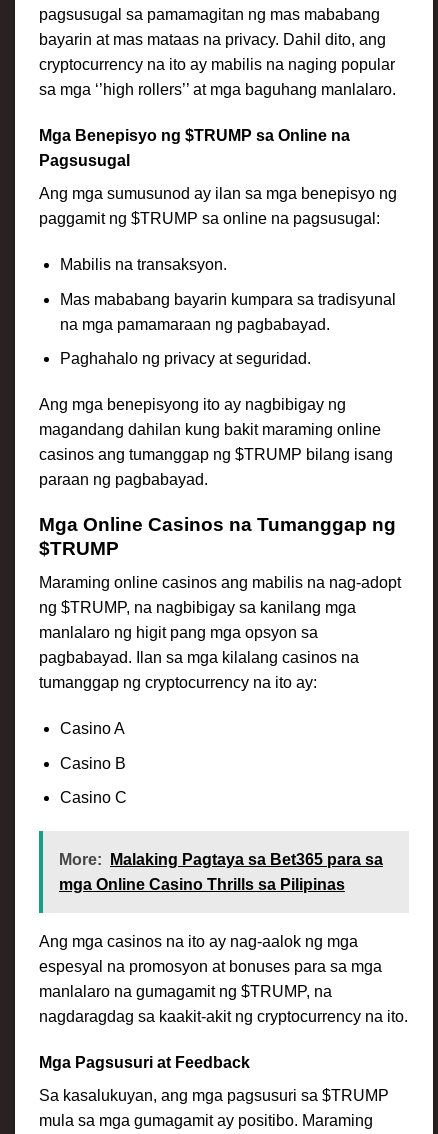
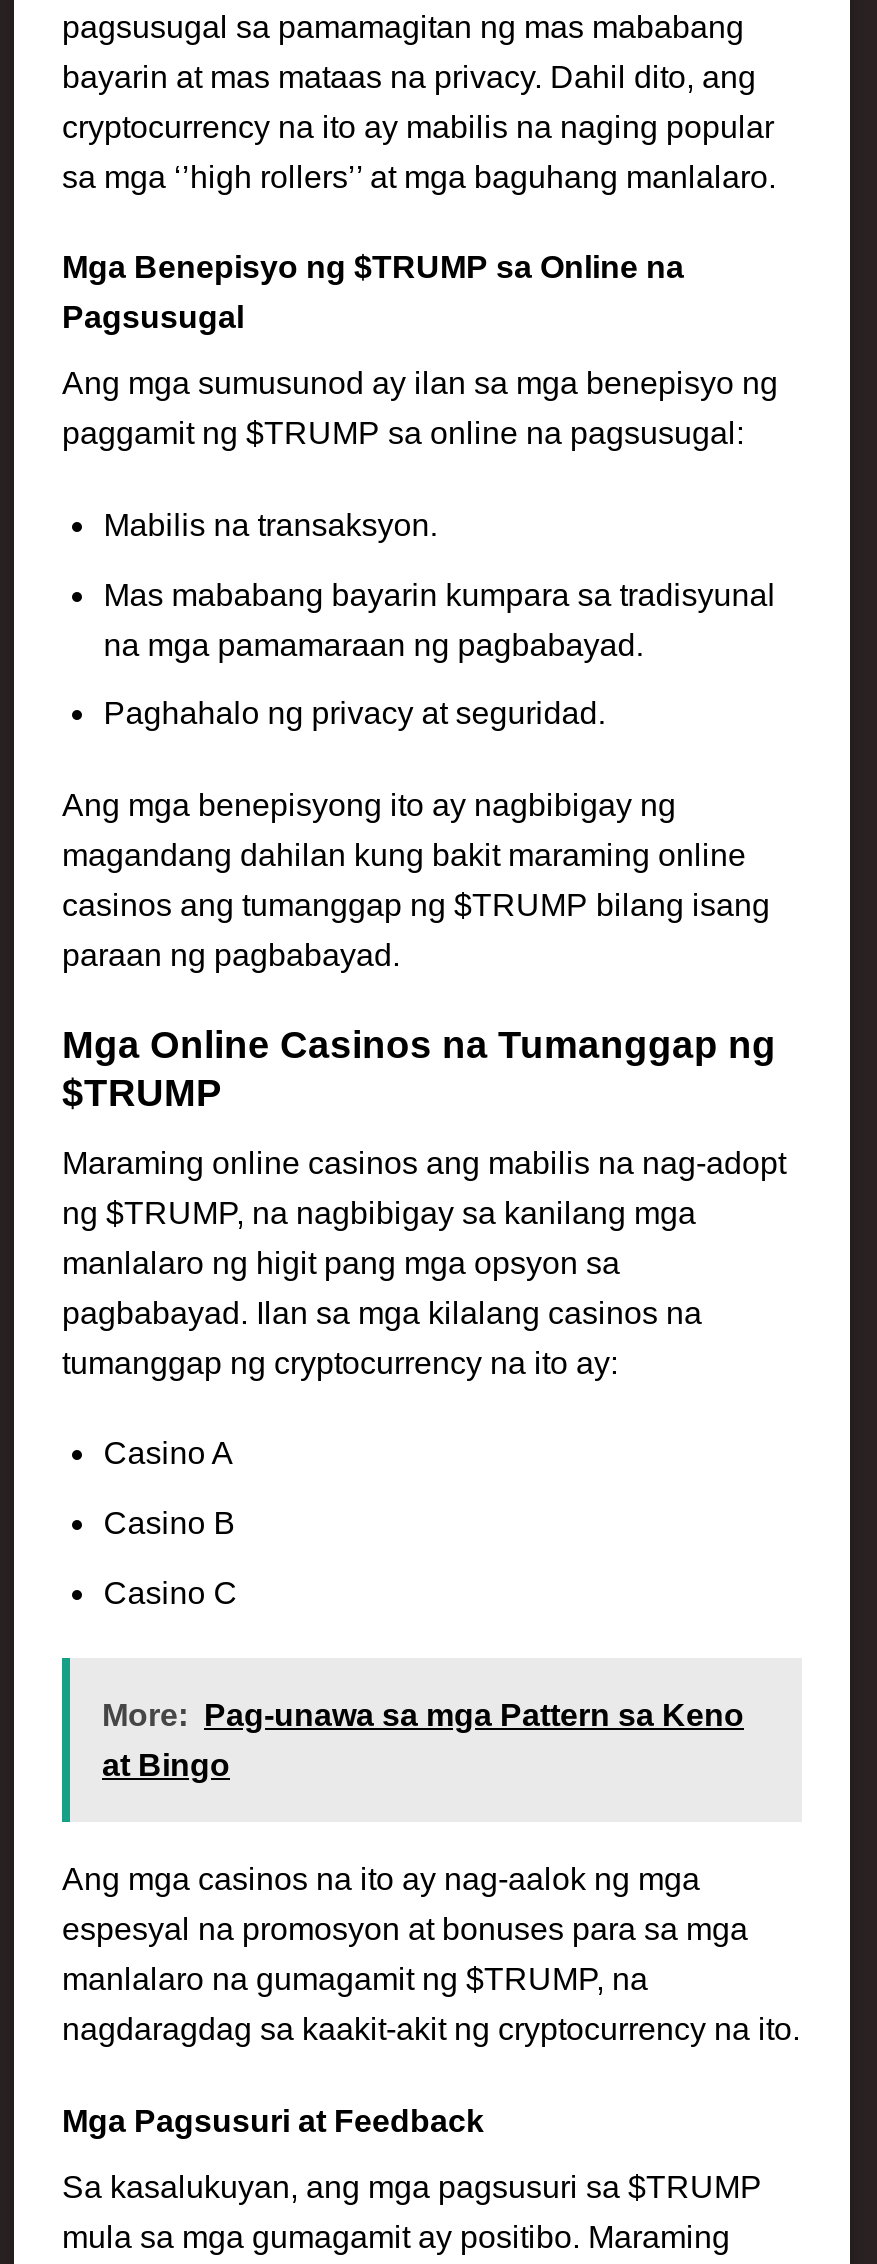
[59,851,383,868] More: Malaking Pagtaya sa Bet365 para sa -> [102,1698,744,1732] More: Pag-unawa sa mga Pattern sa Keno
[59,876,345,893] mga Online Casino Thrills sa Pilipinas -> [102,1748,230,1782] at Bingo

